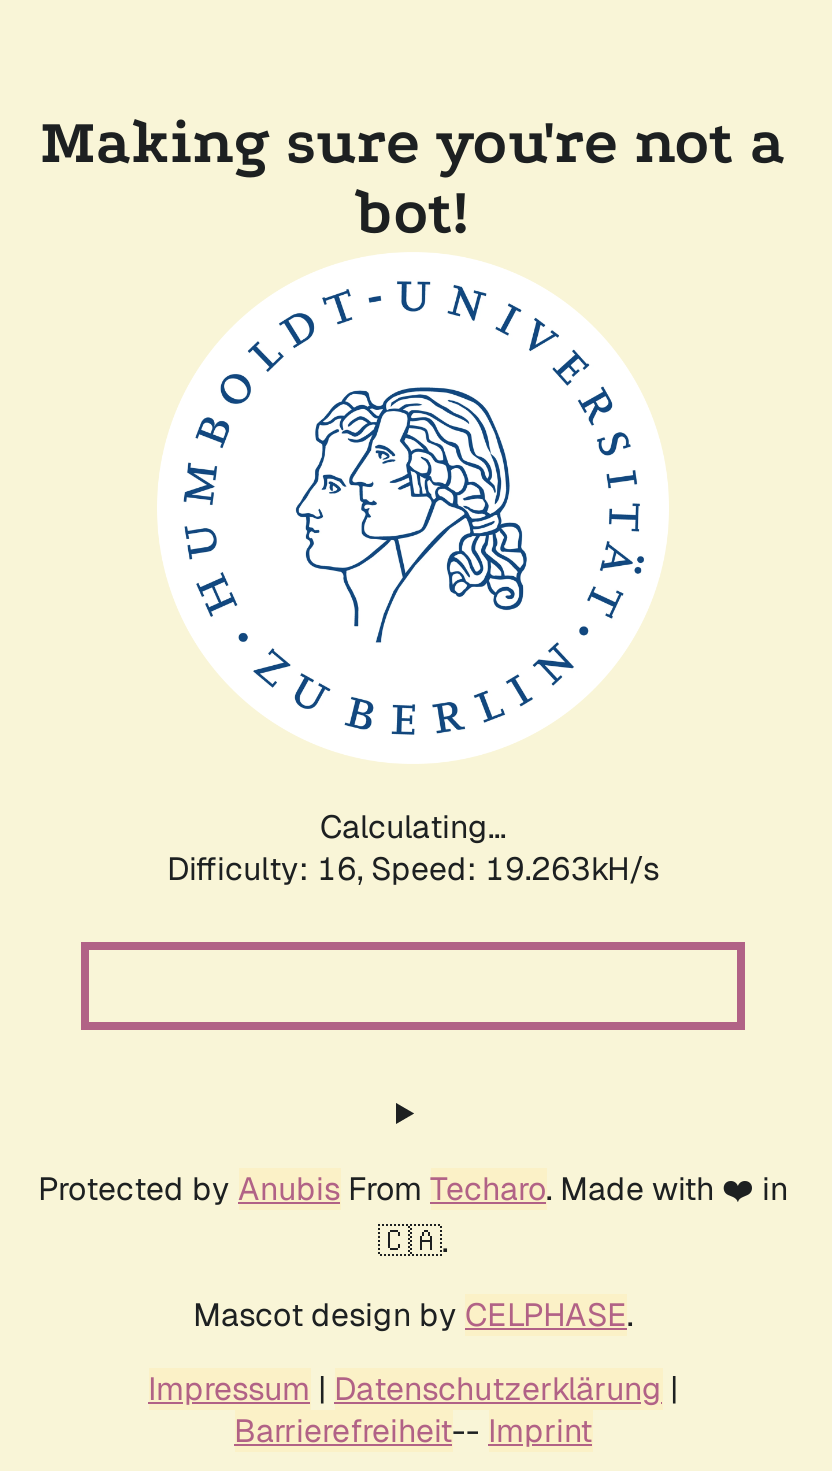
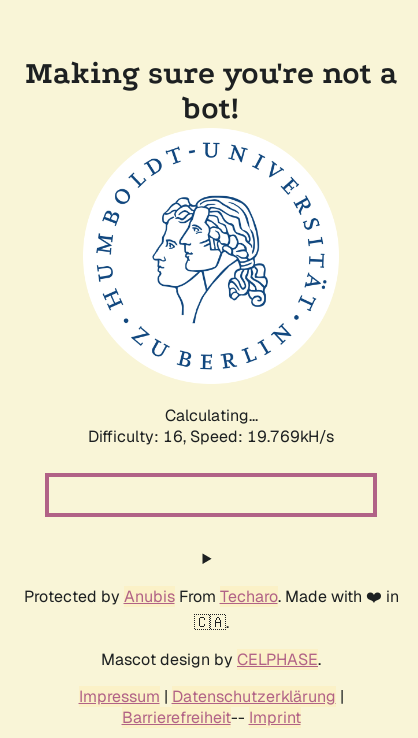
[167,848,659,890] Difficulty: 16, Speed: 19.263kH/s -> [88,426,334,447] Difficulty: 16, Speed: 19.769kH/s

